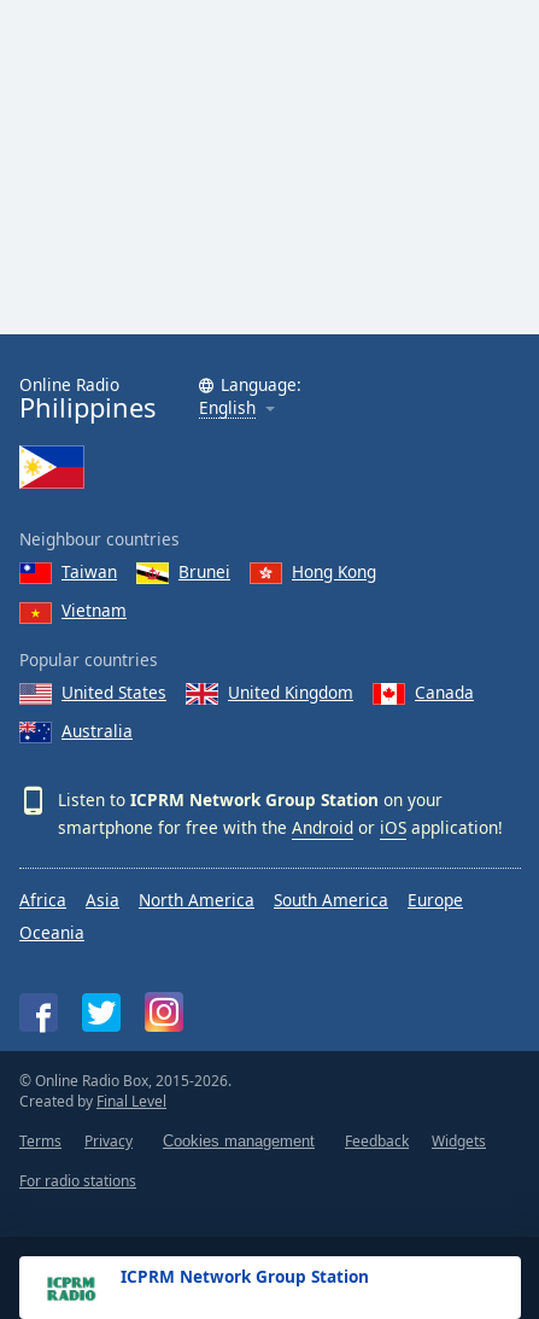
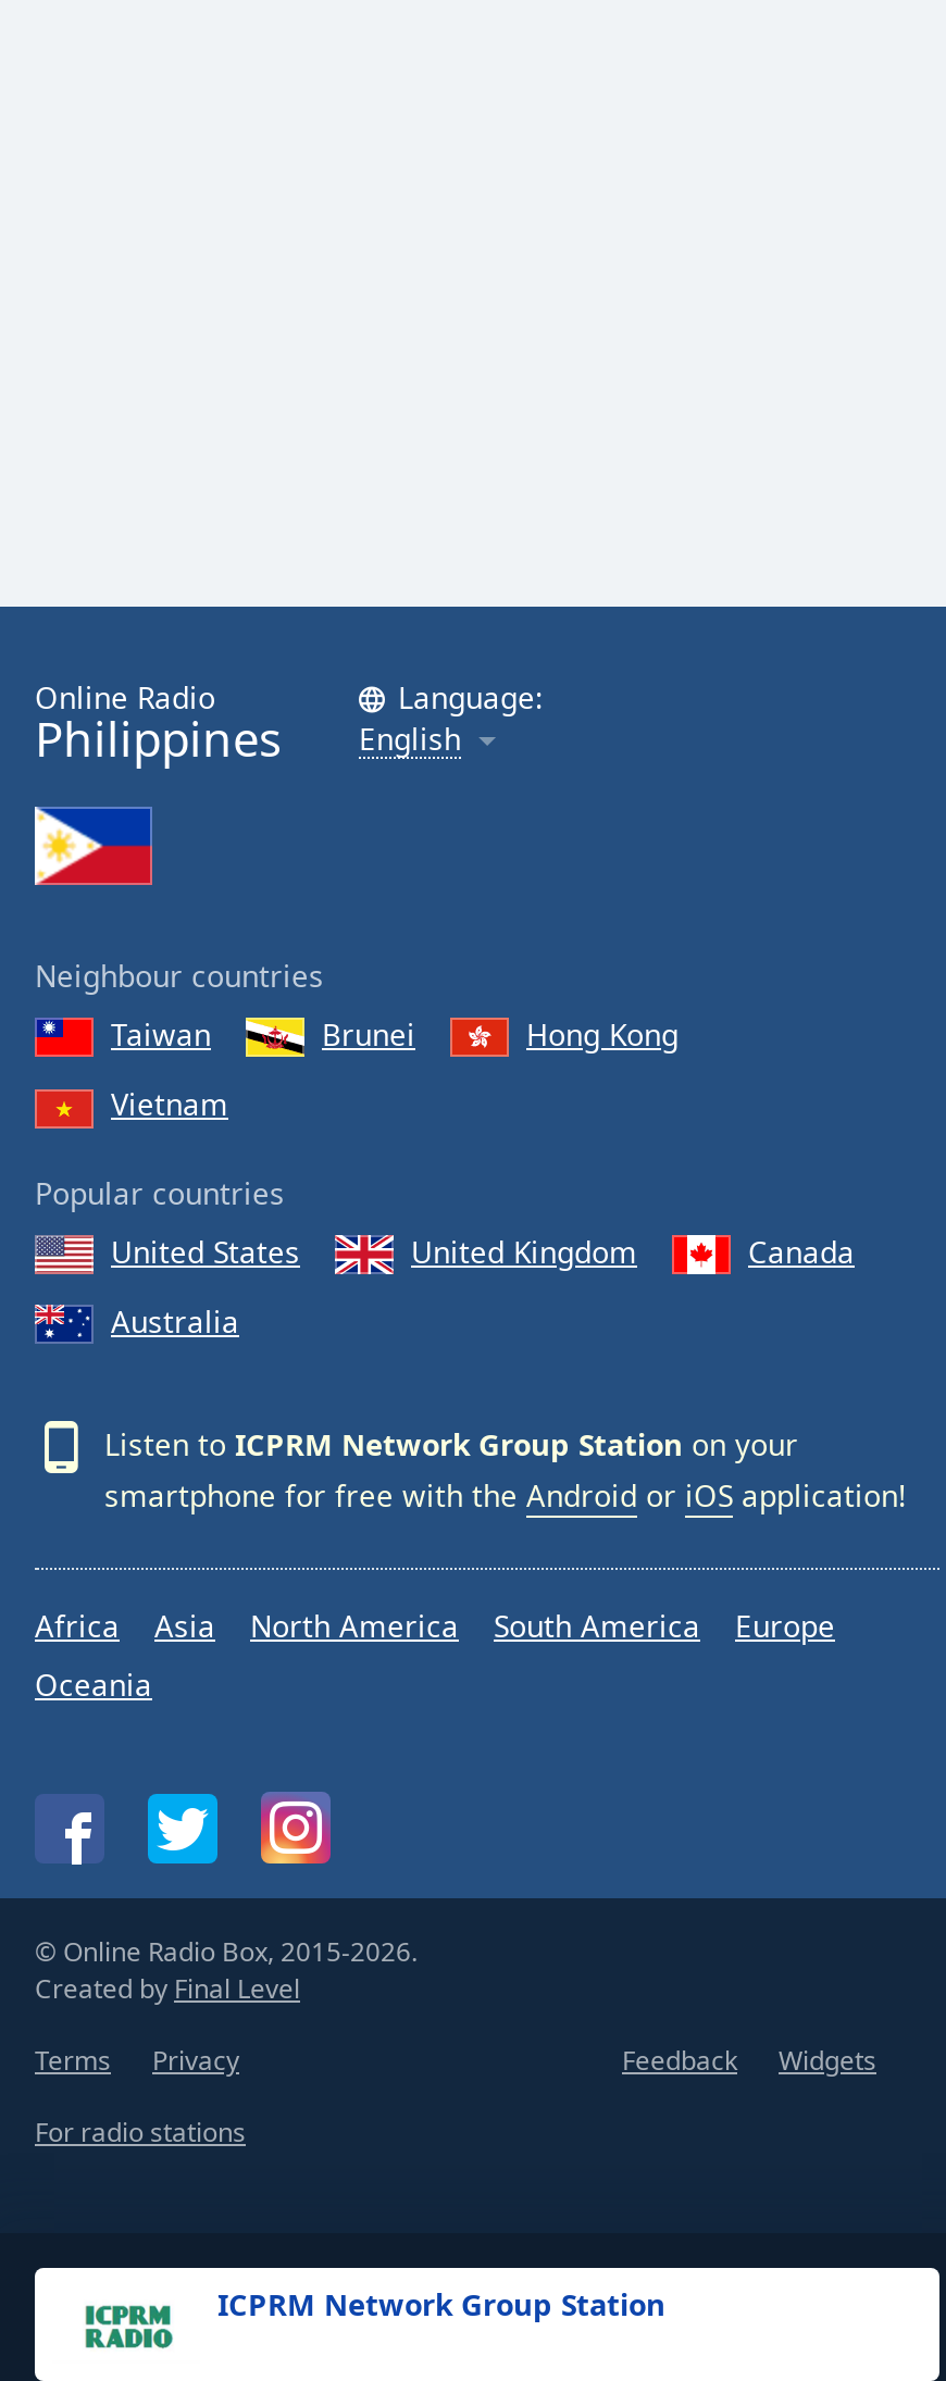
[163,1132,315,1151] Cookies management -> none

